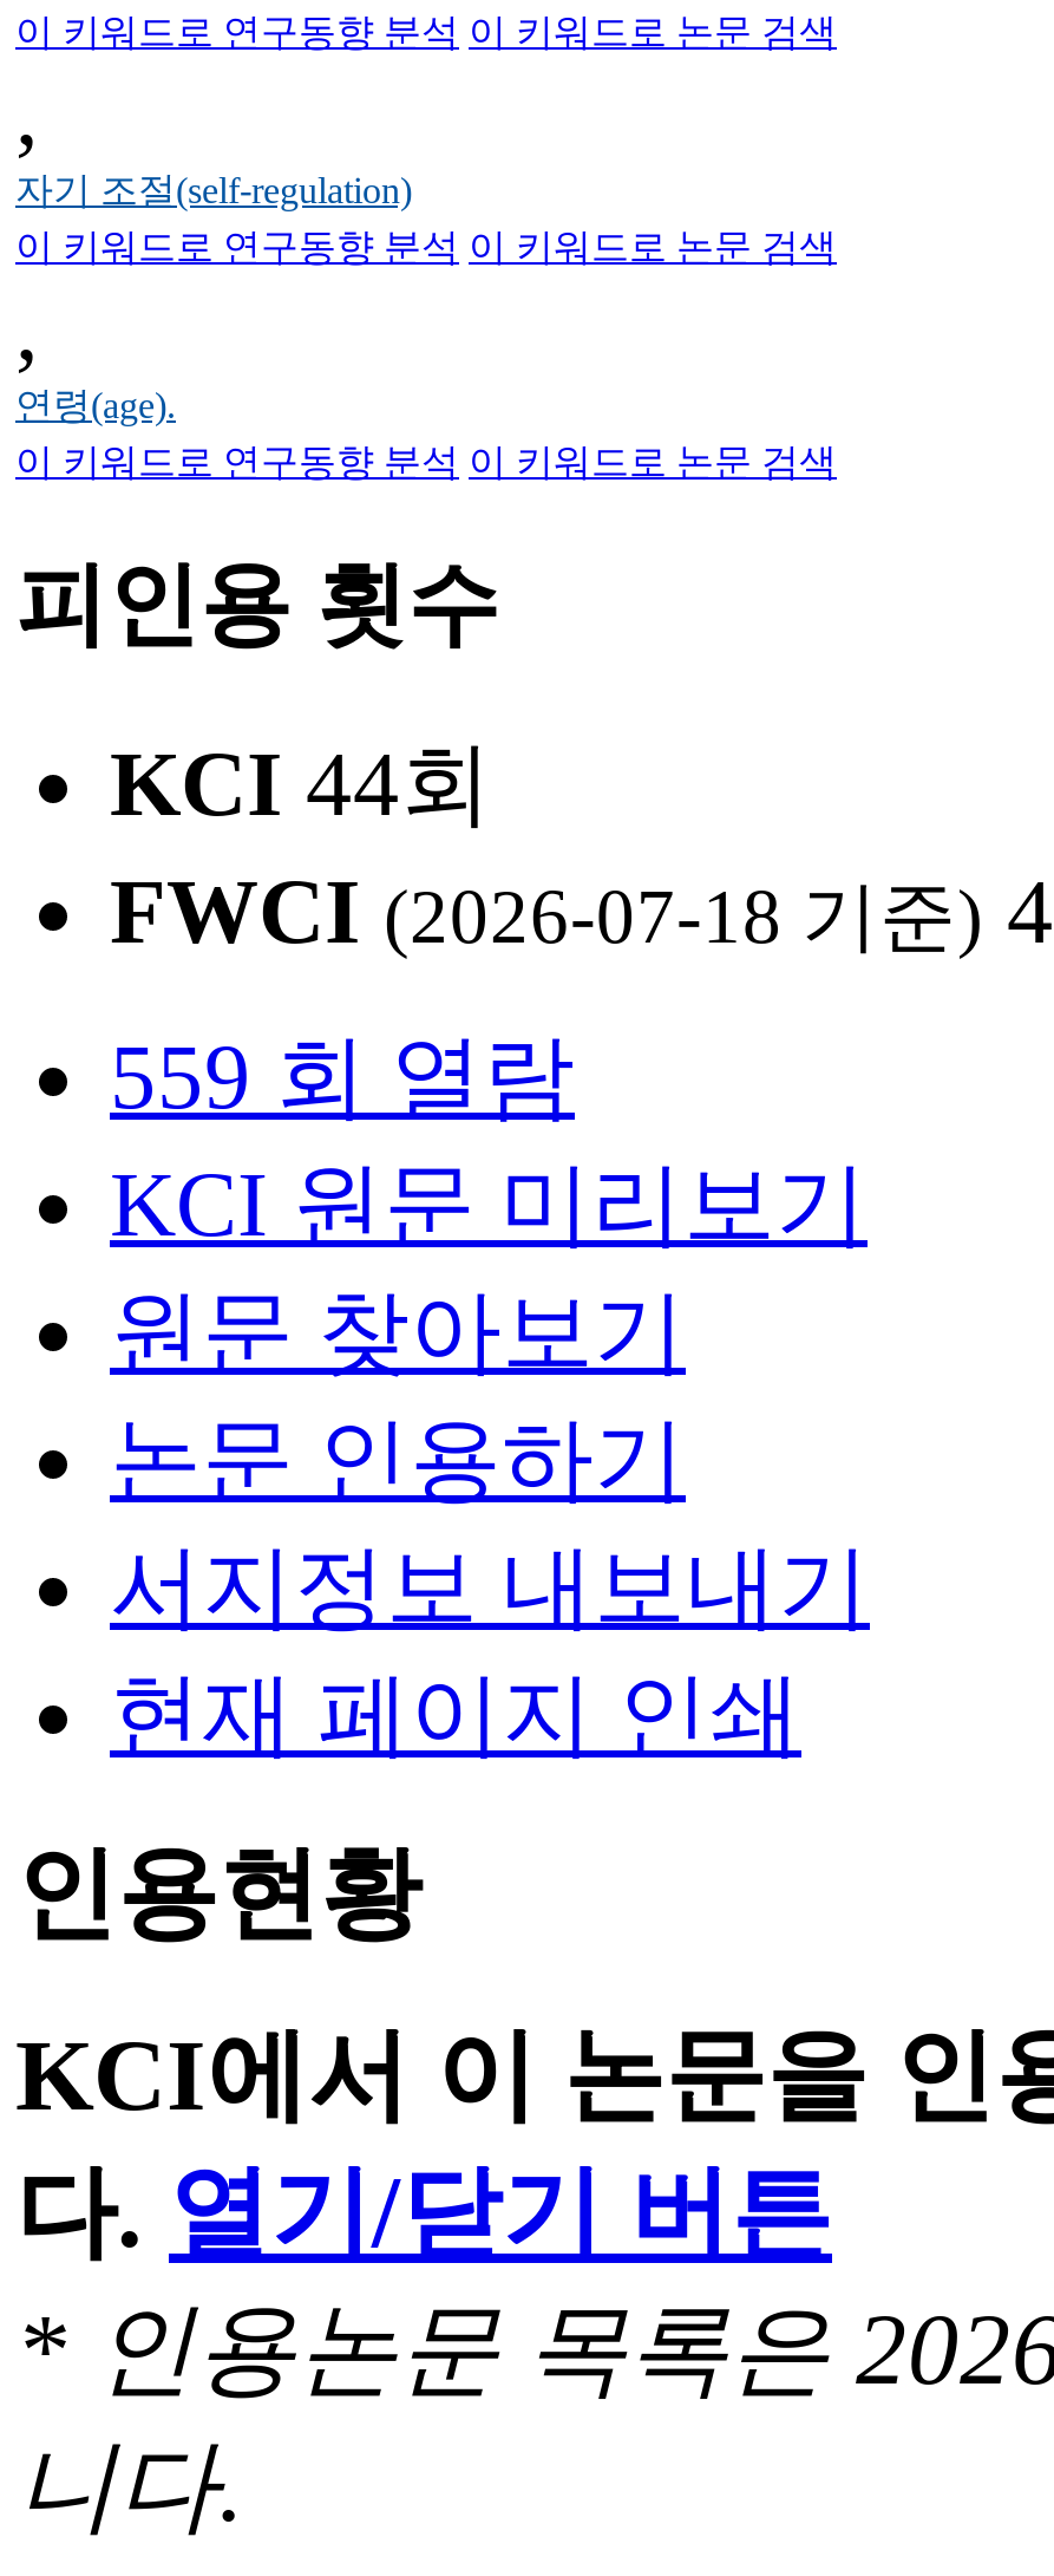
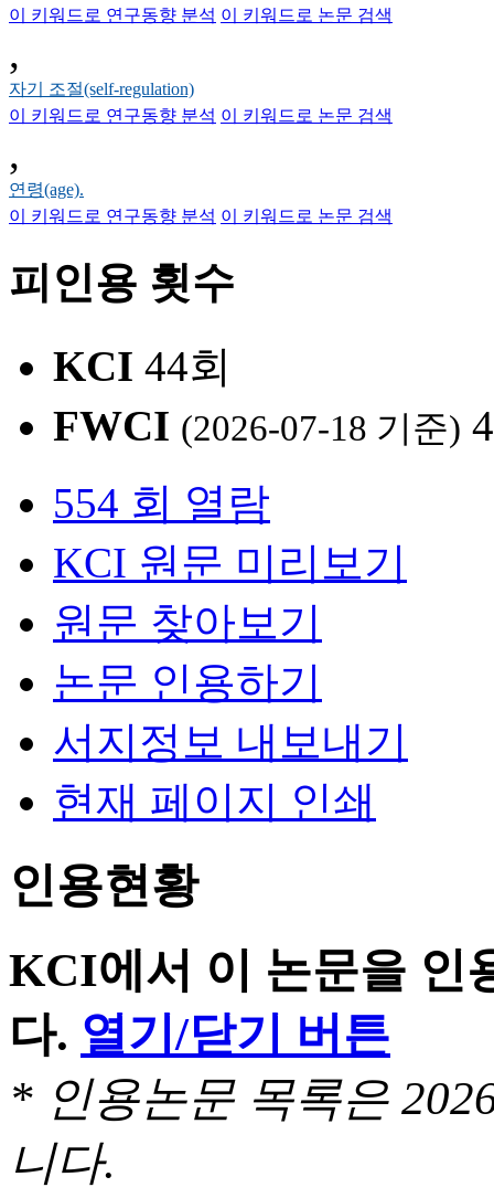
[110,1024,575,1126] 559 회 열람 -> [53,479,270,526] 554 회 열람

